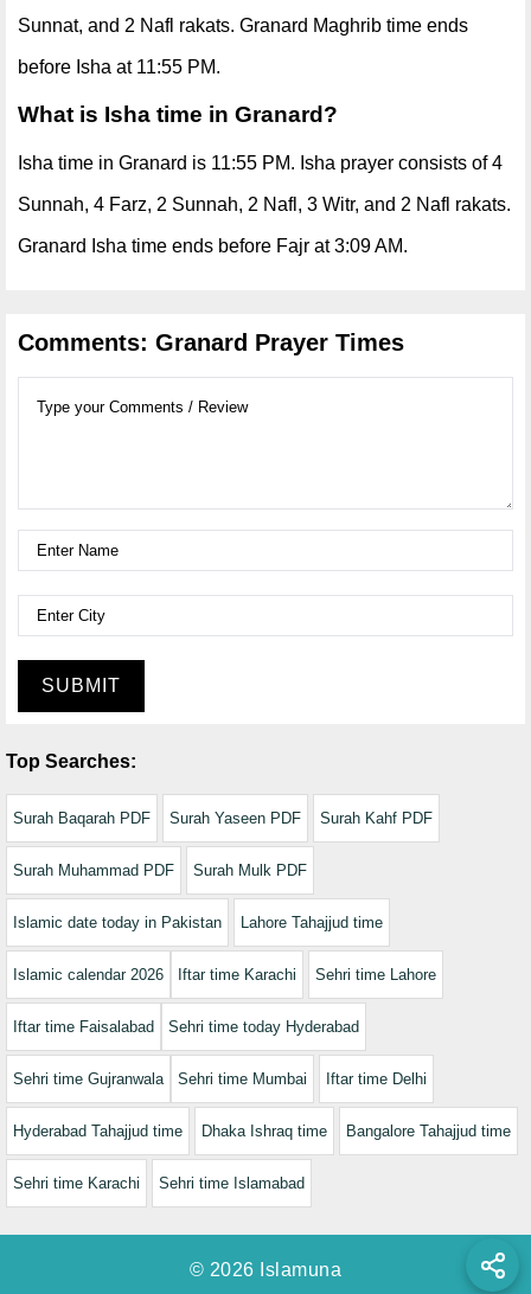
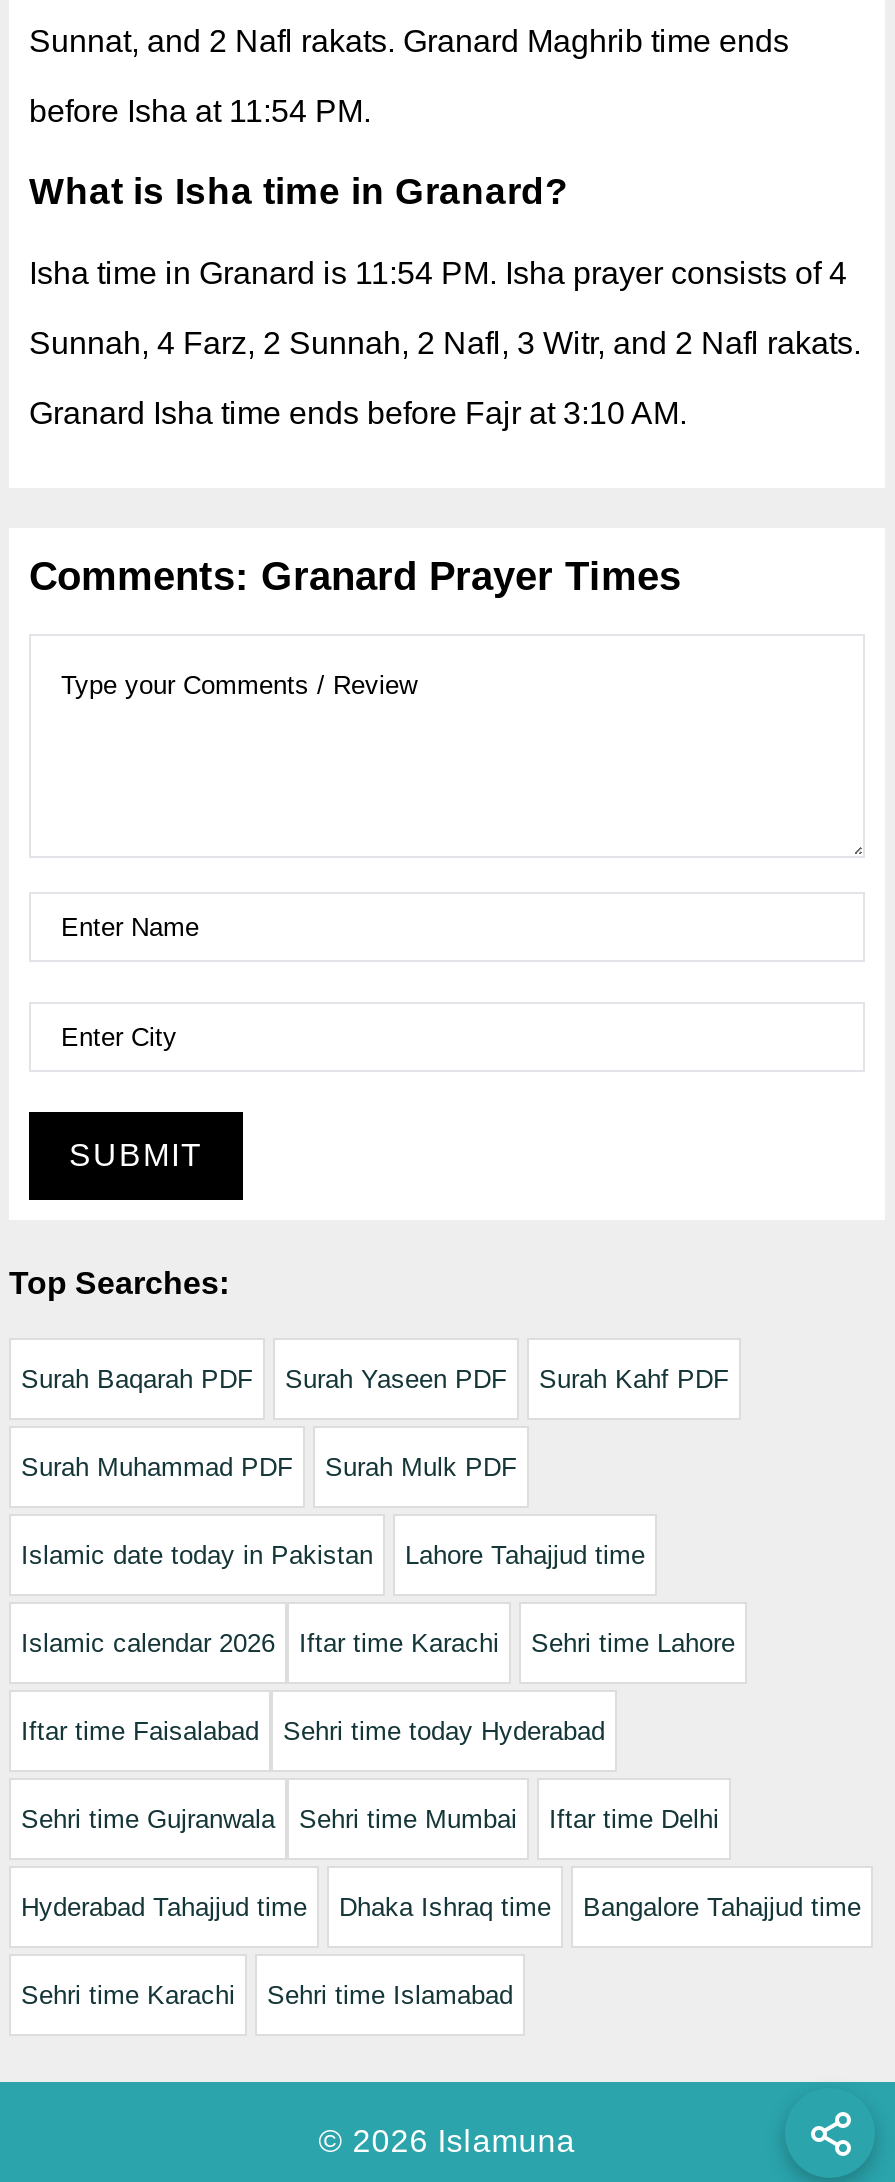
[18,57,220,77] before Isha at 11:55 PM. -> [29,94,371,128] before Isha at 11:54 PM.
[18,153,503,173] Isha time in Granard is 11:55 PM. Isha prayer consists of 4 -> [29,256,847,290] Isha time in Granard is 11:54 PM. Isha prayer consists of 4
[18,236,408,256] Granard Isha time ends before Fajr at 3:09 AM. -> [29,396,687,430] Granard Isha time ends before Fajr at 3:10 AM.

